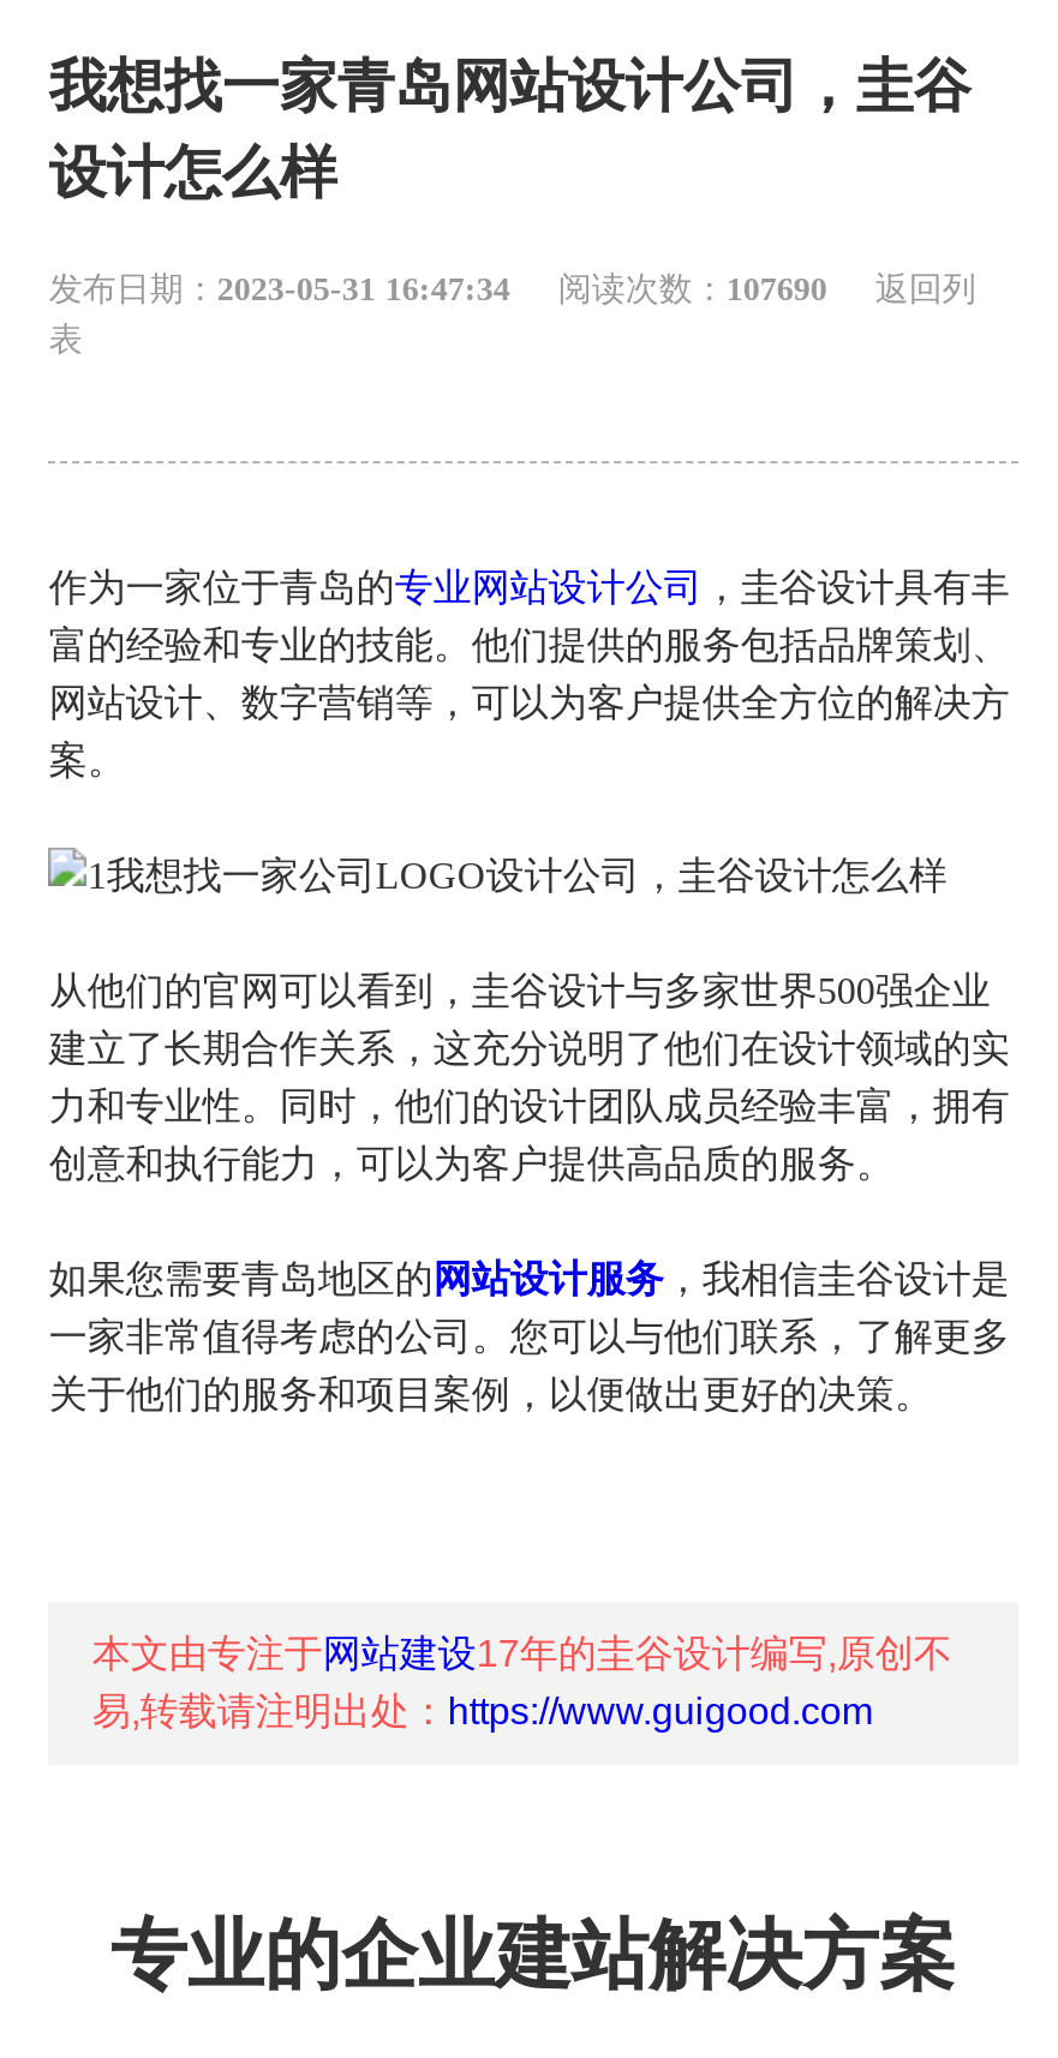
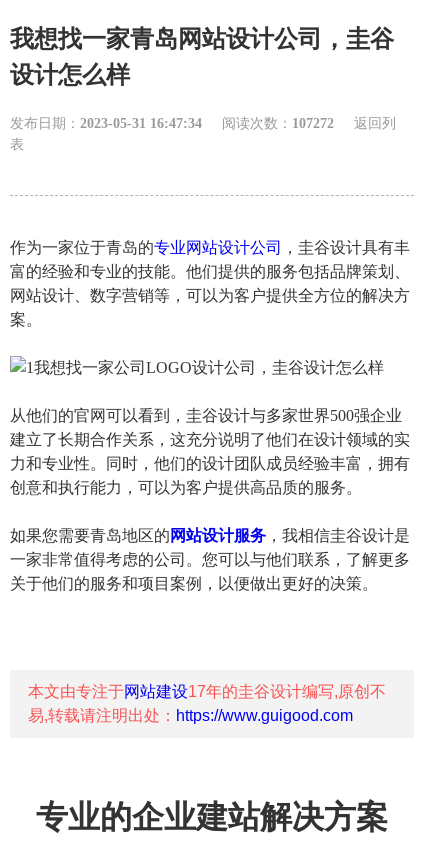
[49,271,976,307] 发布日期：2023-05-31 16:47:34 阅读次数：107690 返回列 -> [10,116,396,131] 发布日期：2023-05-31 16:47:34 阅读次数：107272 返回列

